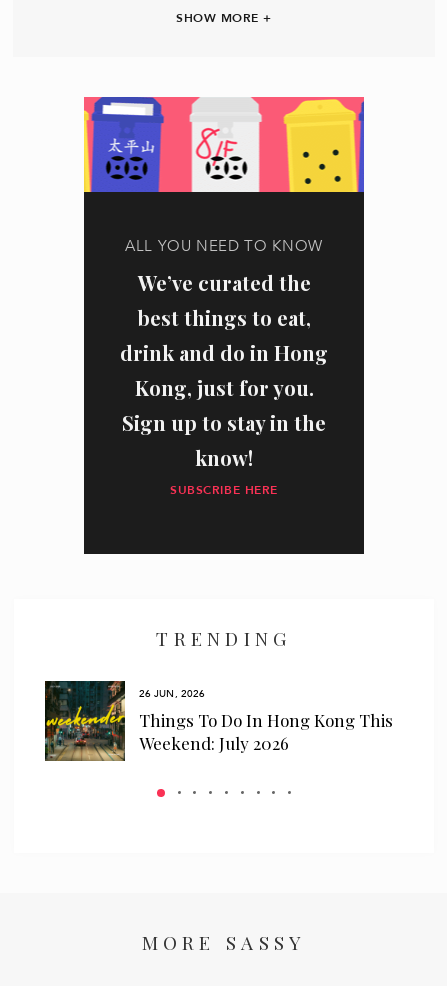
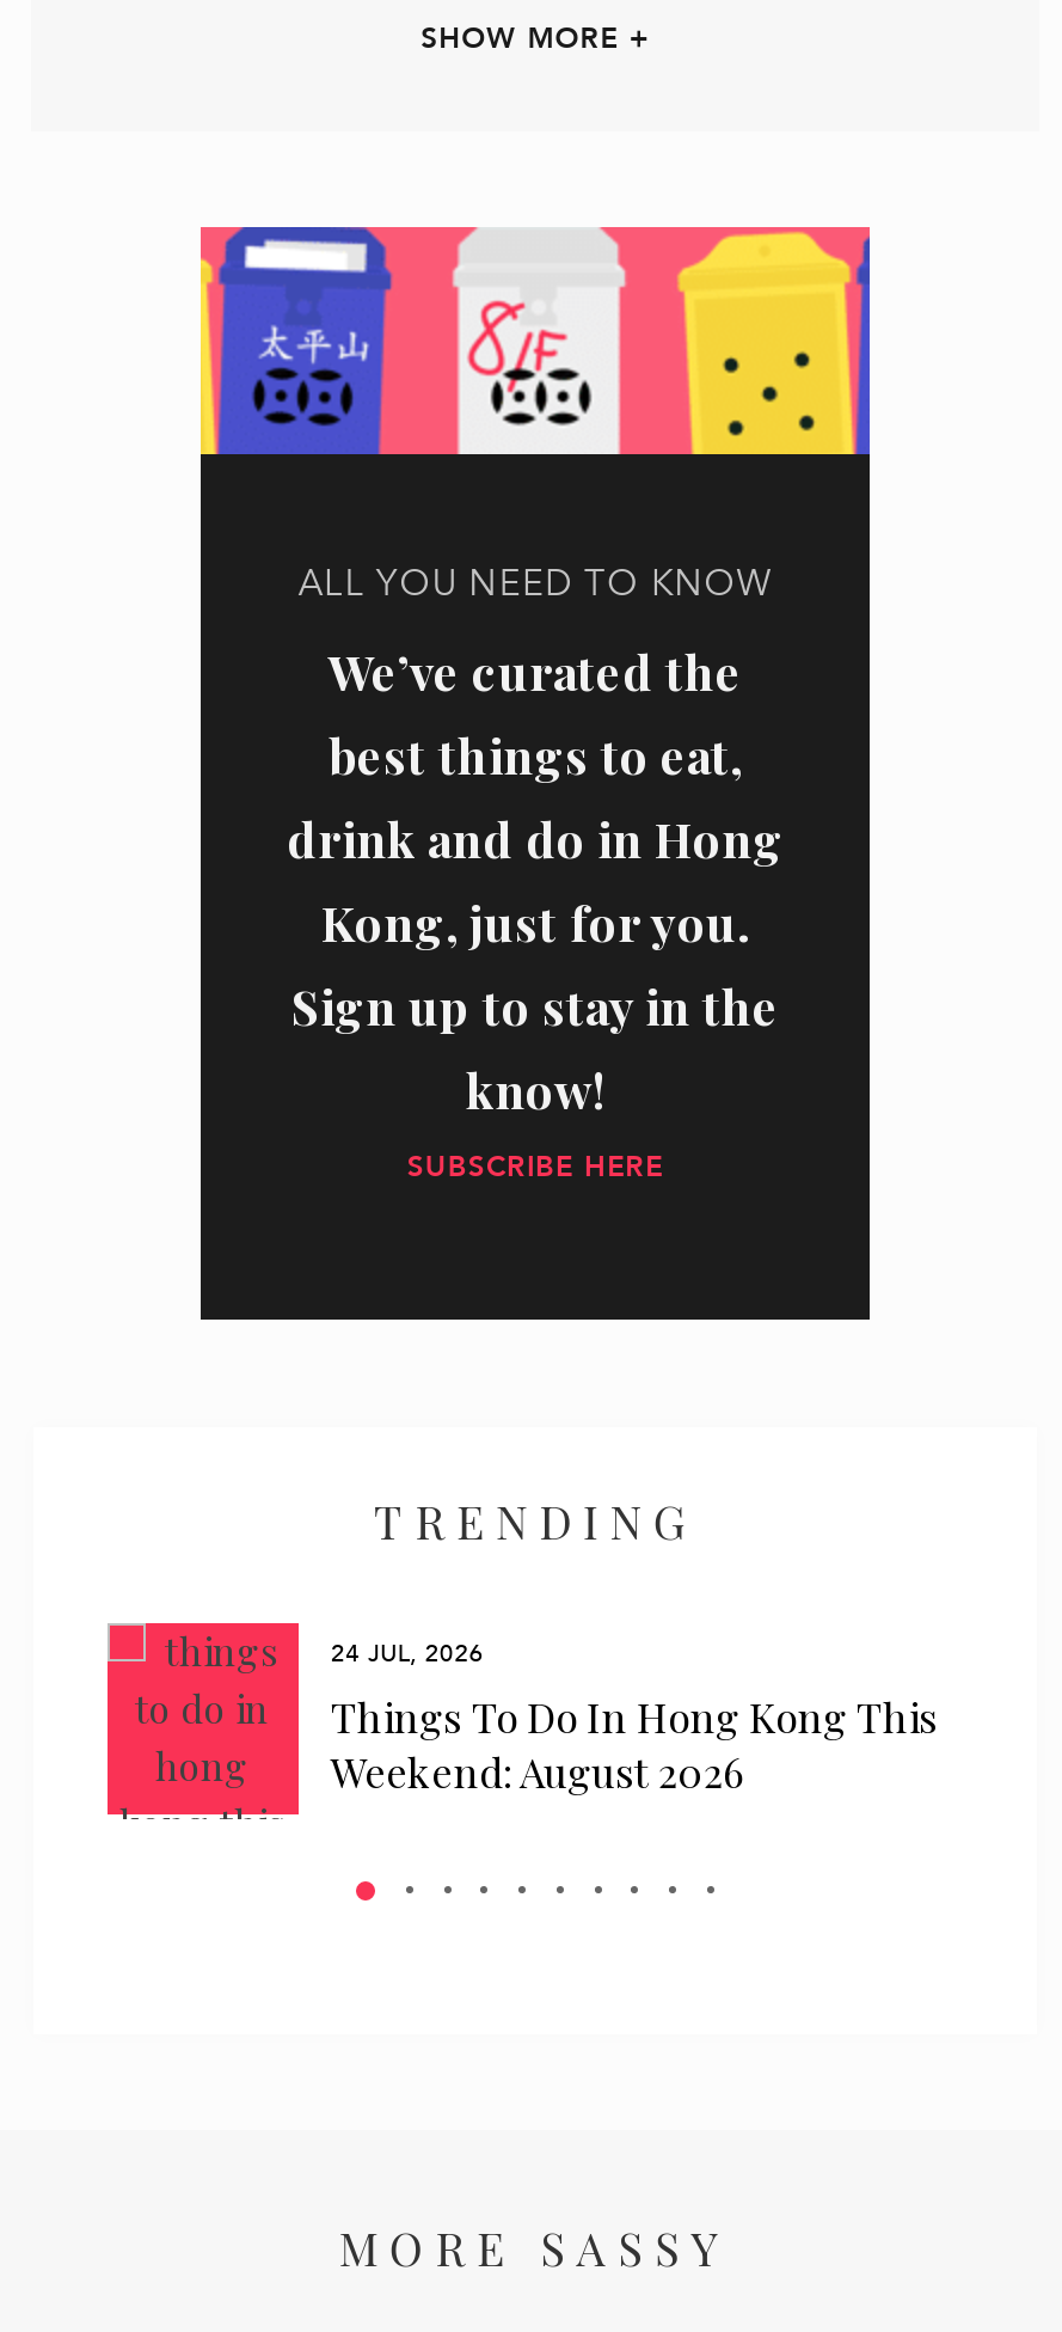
[44,680,205,762] [image] | 26 JUN, 2026 -> [105,1621,484,1822] [image] | 24 JUL, 2026
[138,732,288,754] Weekend: July 2026 -> [331,1745,744,1798] Weekend: August 2026

